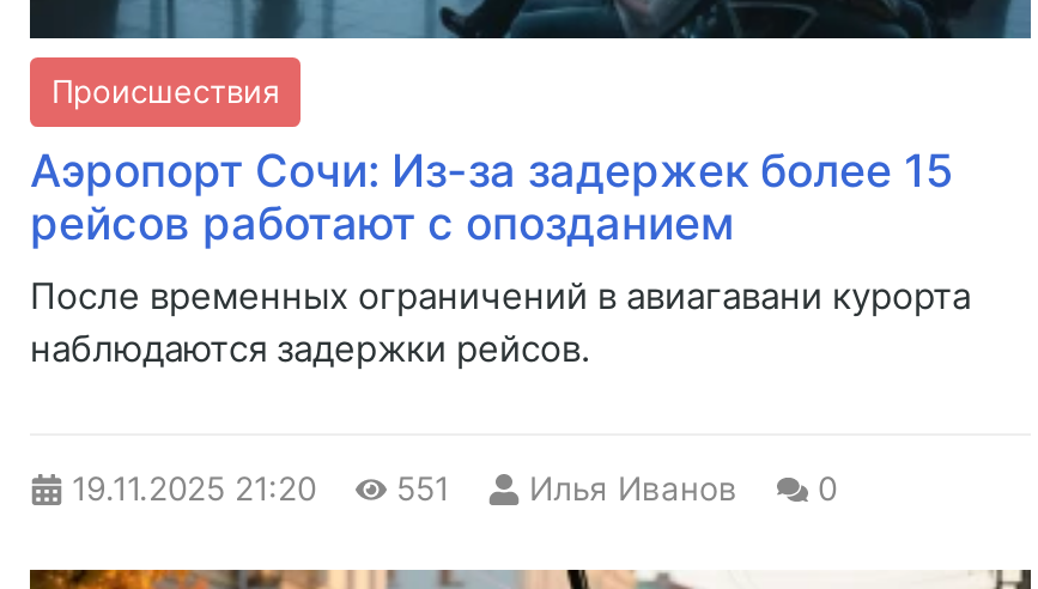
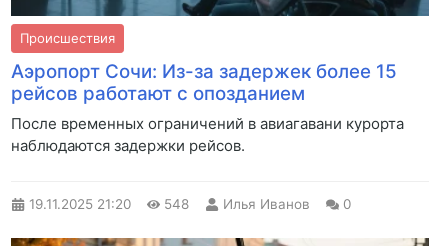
[72,470,449,508] 19.11.2025 21:20 551 -> [28,196,189,212] 19.11.2025 21:20 548

